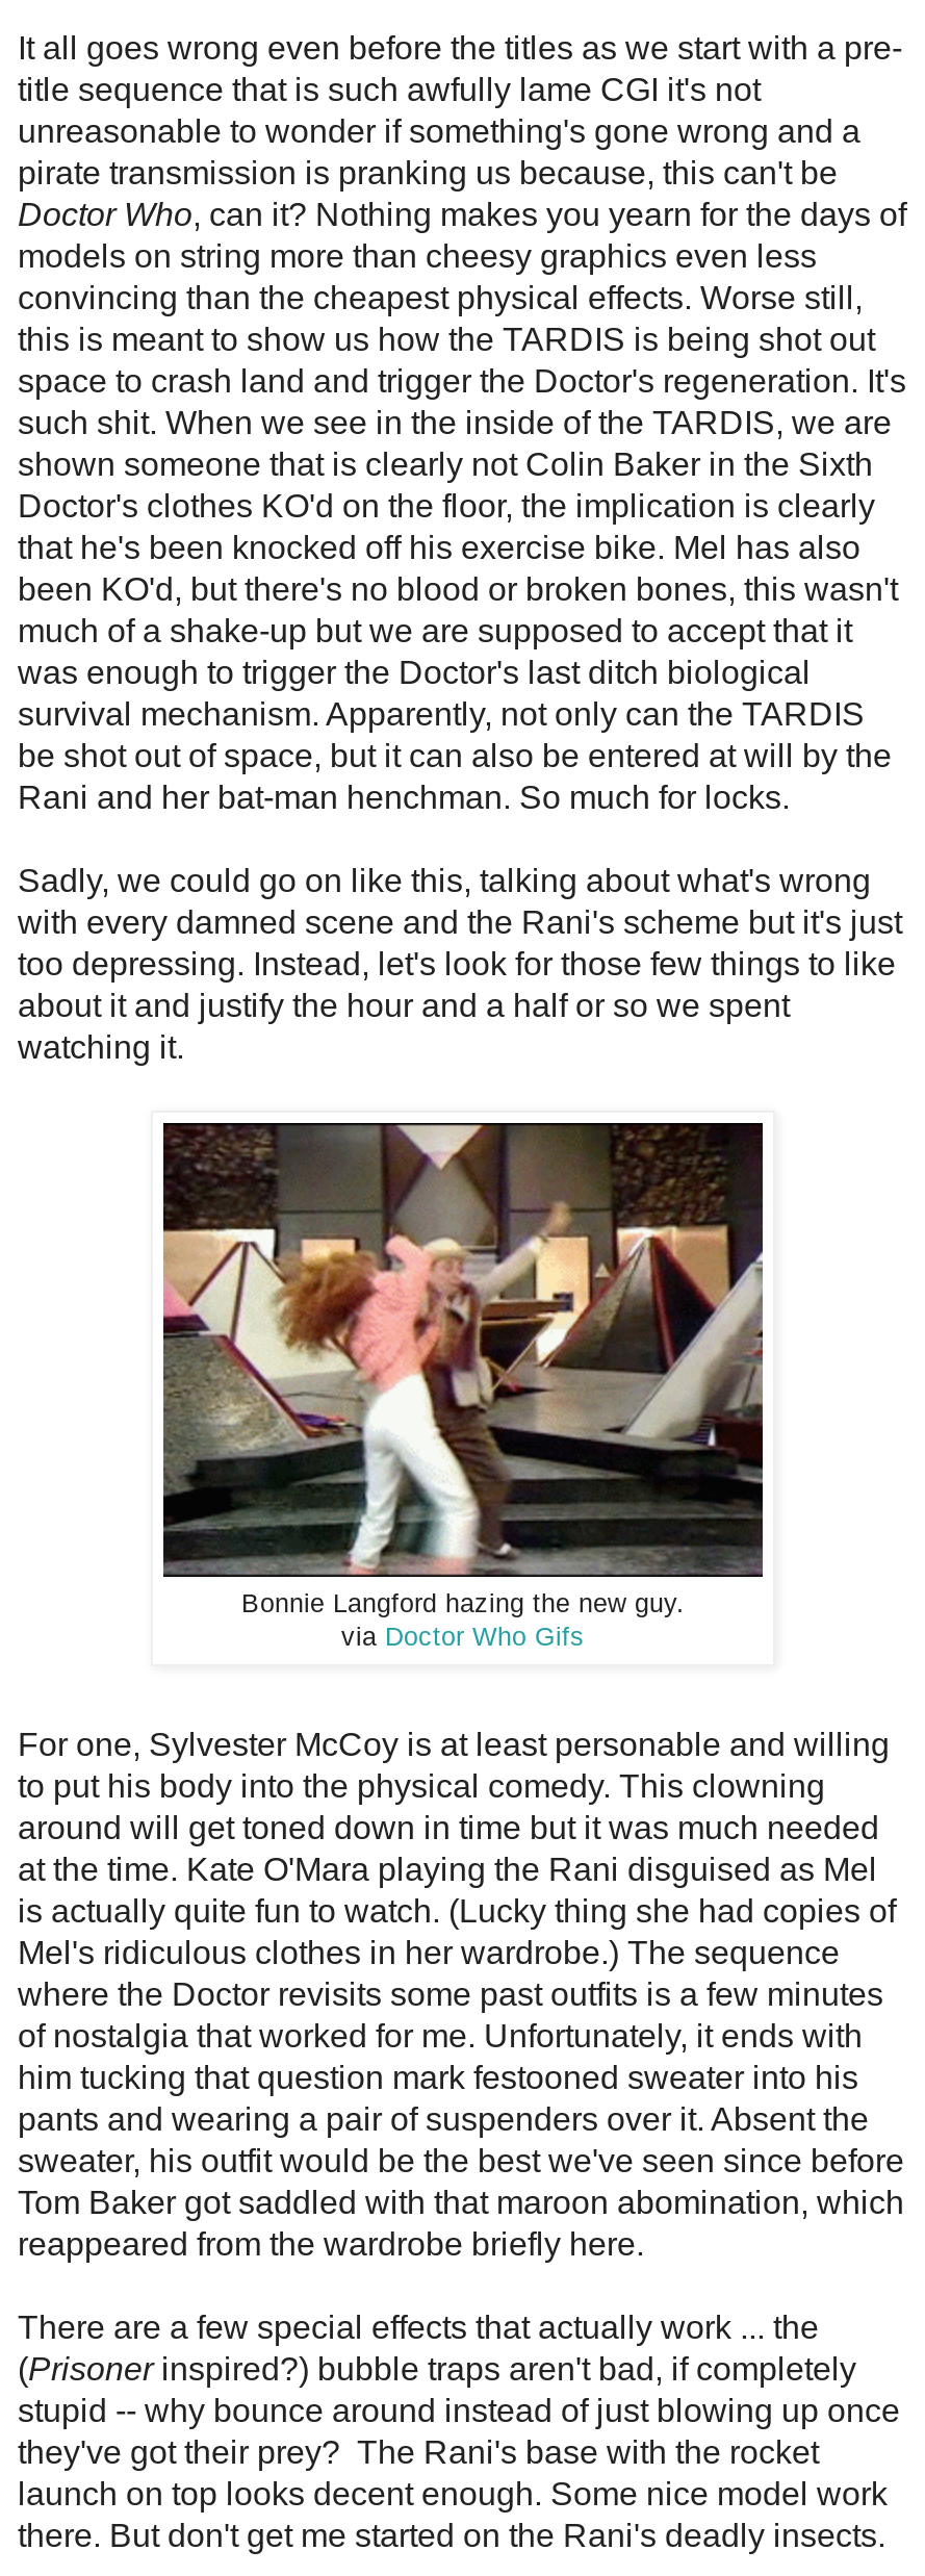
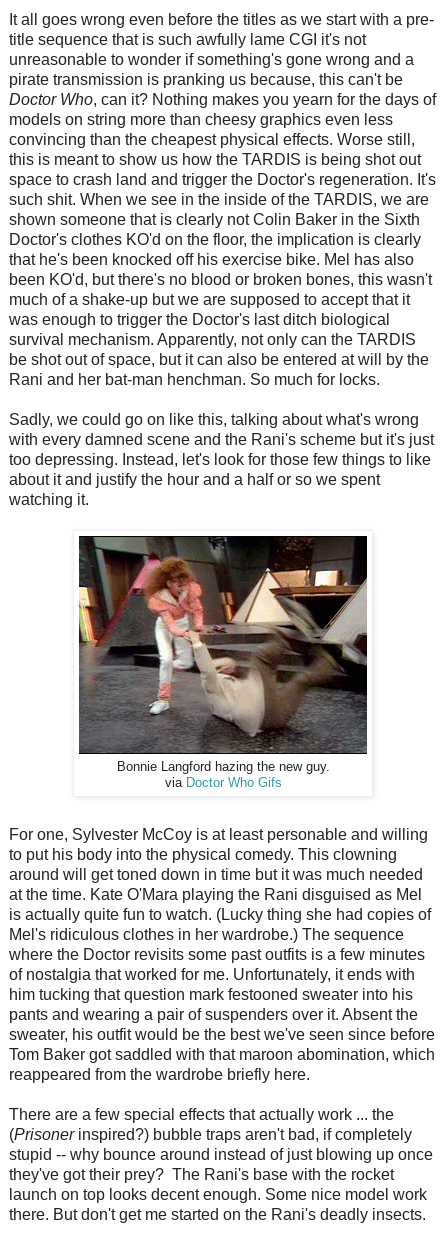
[161,1123,765,1577] [image] -> [78,536,367,754] [image]

